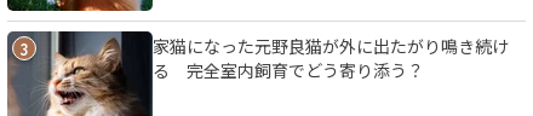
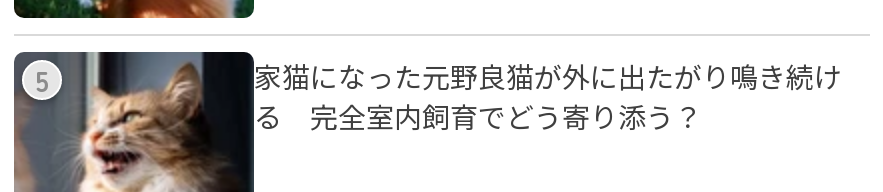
[21,36,28,60] 3 -> [35,59,49,99] 5

